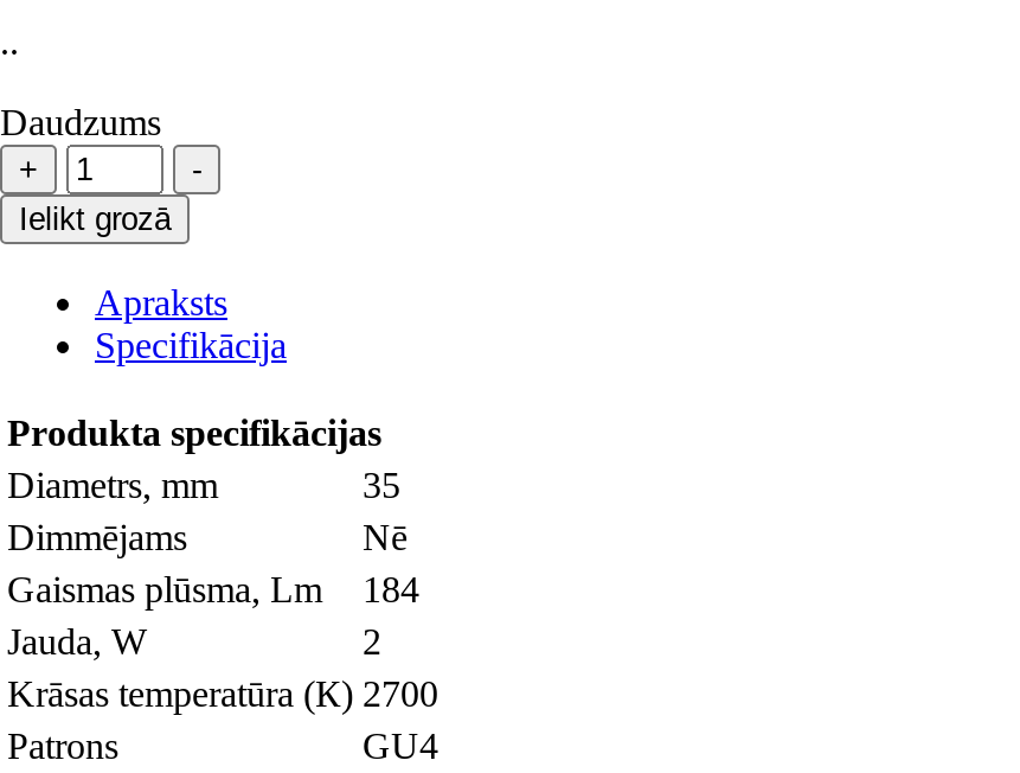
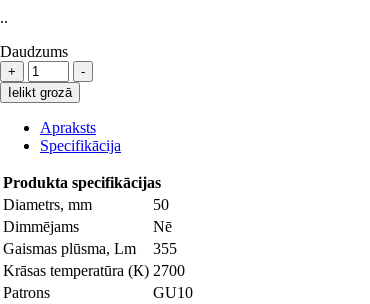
[363,465,400,506] 35 -> [153,196,169,213] 50
[7,570,419,662] 184 | Jauda, W | 2 -> [153,240,177,257] 355
[363,726,438,766] GU4 -> [153,284,193,301] GU10

